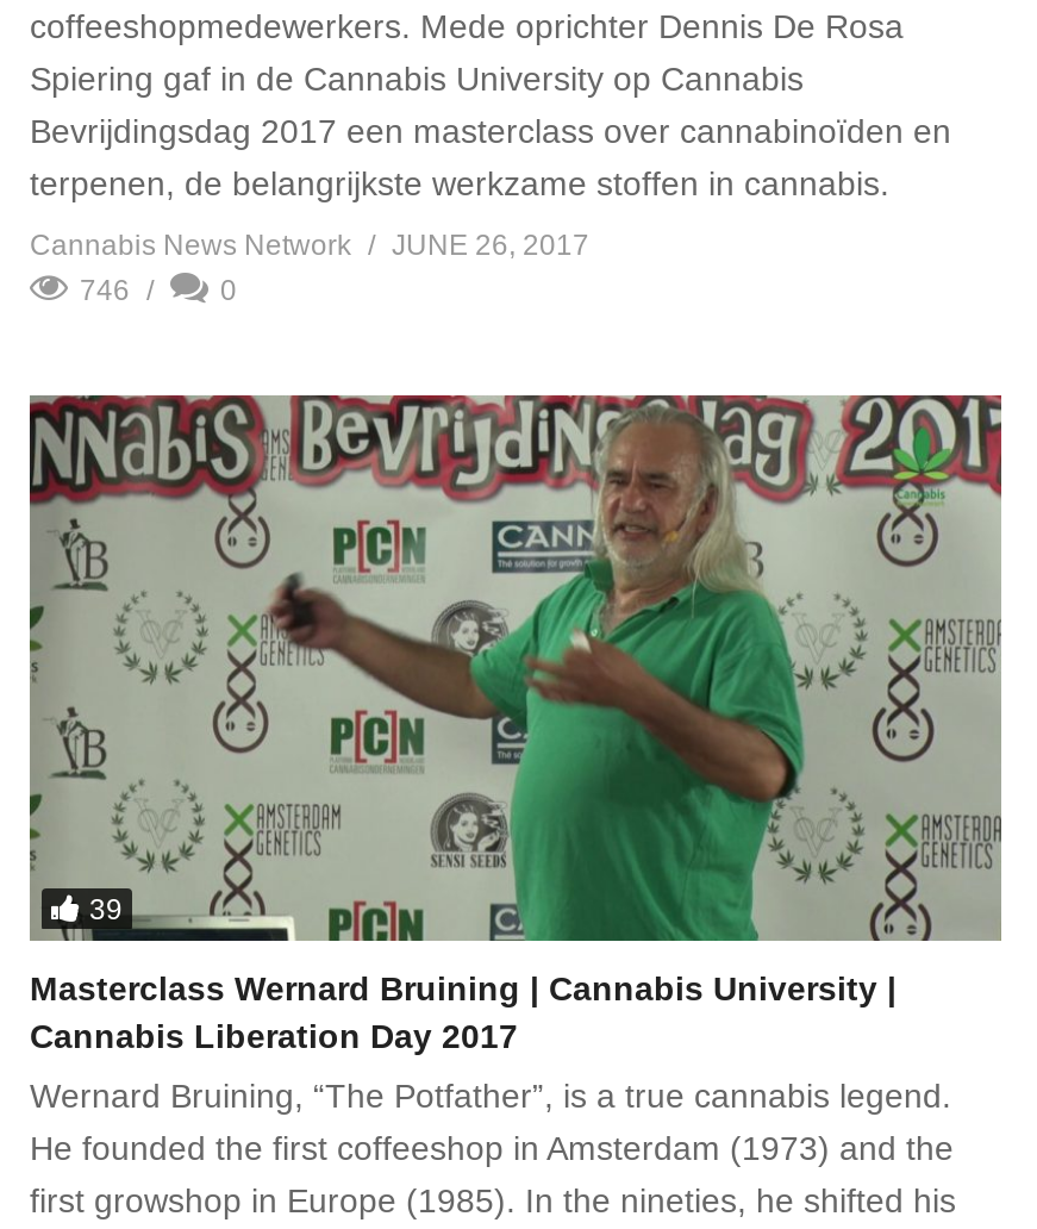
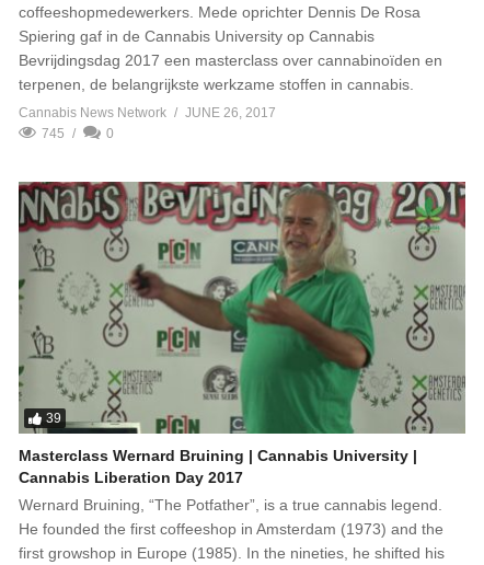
[80,274,130,307] 746 -> [42,126,65,141] 745

